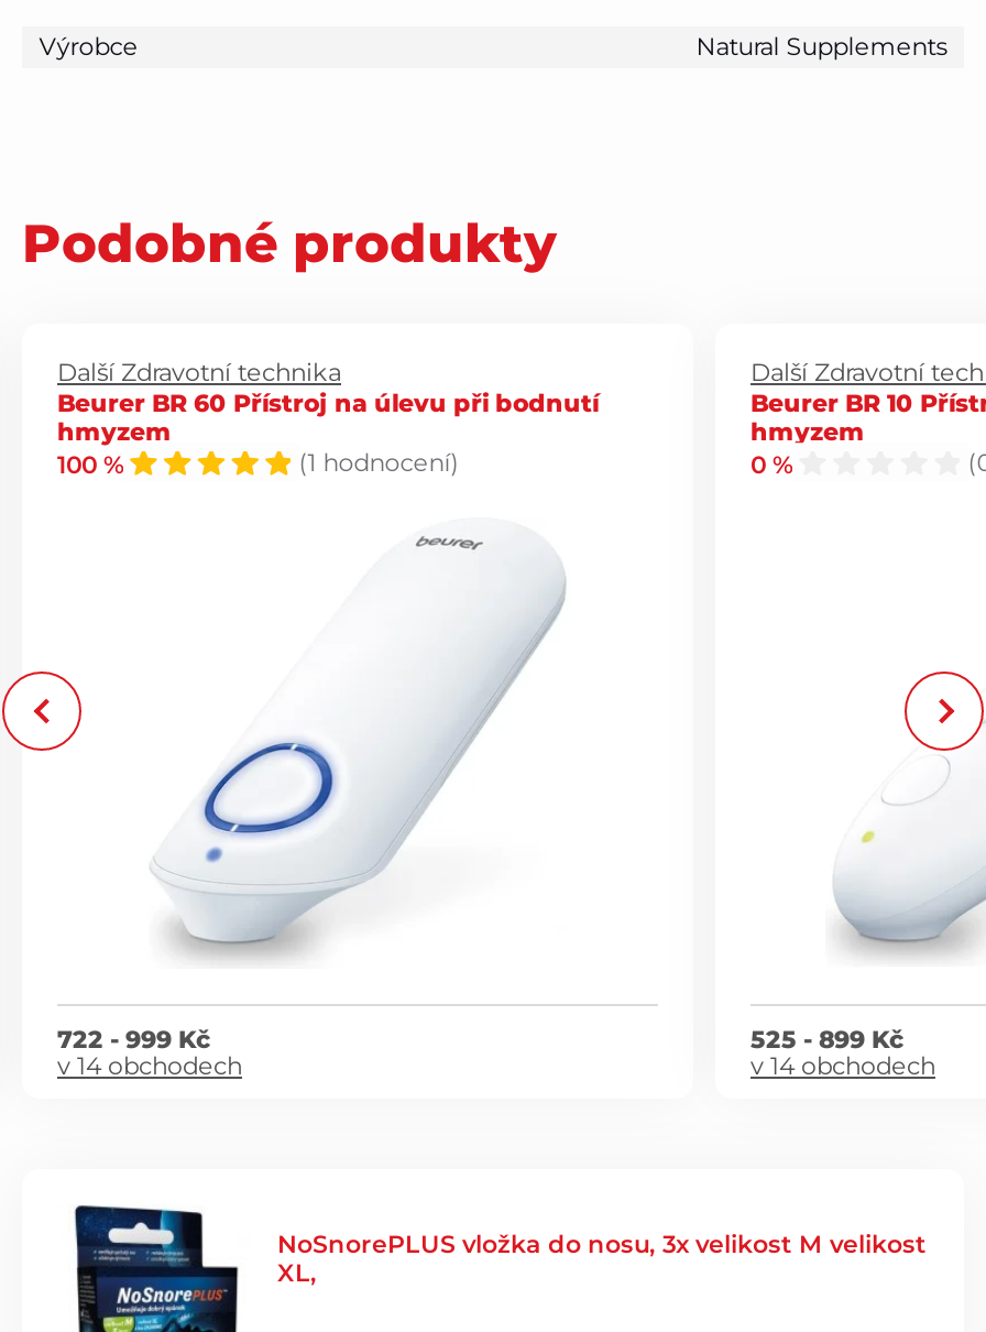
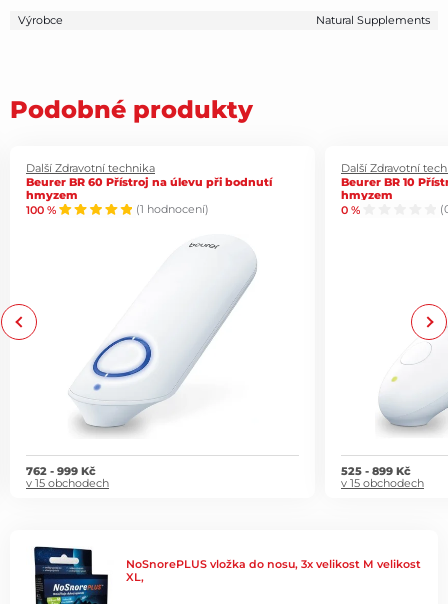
[57,1021,211,1054] 722 - 999 Kč -> [26,463,96,478] 762 - 999 Kč
[57,1050,242,1081] v 14 obchodech -> [26,476,109,490] v 15 obchodech
[751,1050,935,1081] v 14 obchodech -> [341,476,424,490] v 15 obchodech

